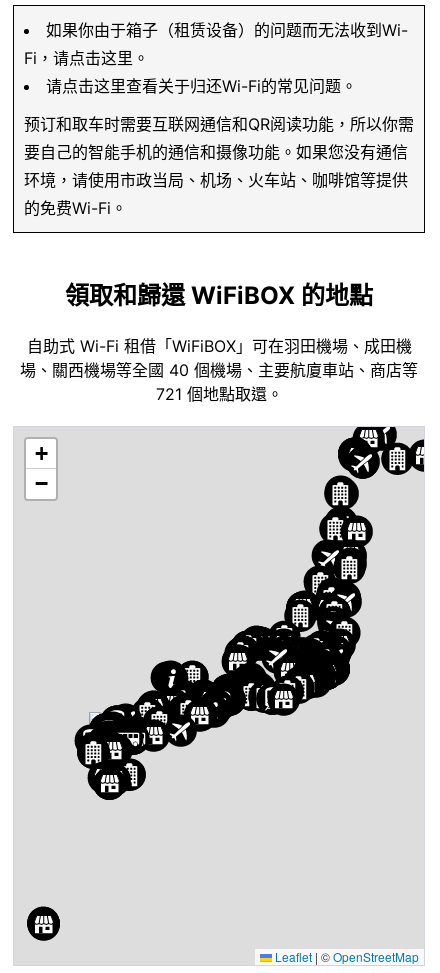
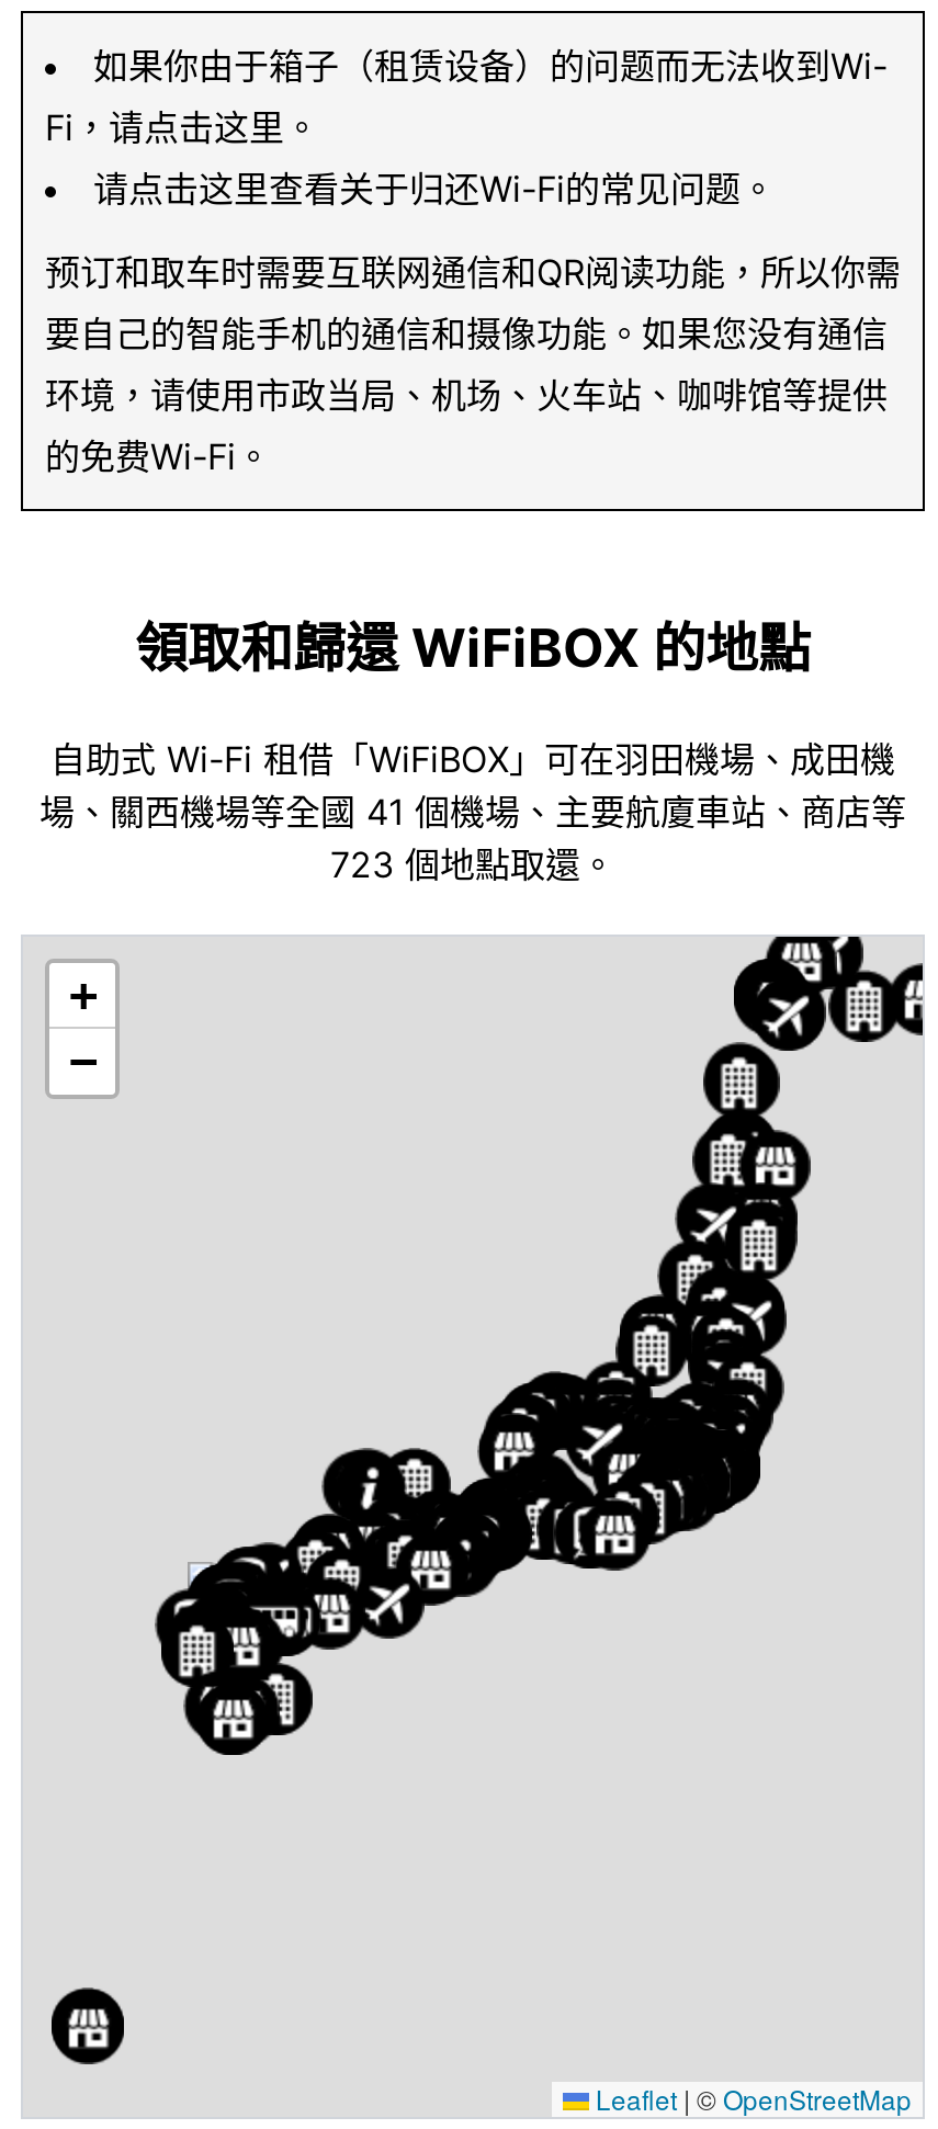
[20,360,418,380] 場、關西機場等全國 40 個機場、主要航廈車站、商店等 -> [39,790,906,834] 場、關西機場等全國 41 個機場、主要航廈車站、商店等
[155,384,282,404] 721 個地點取還。 -> [330,842,615,886] 723 個地點取還。

